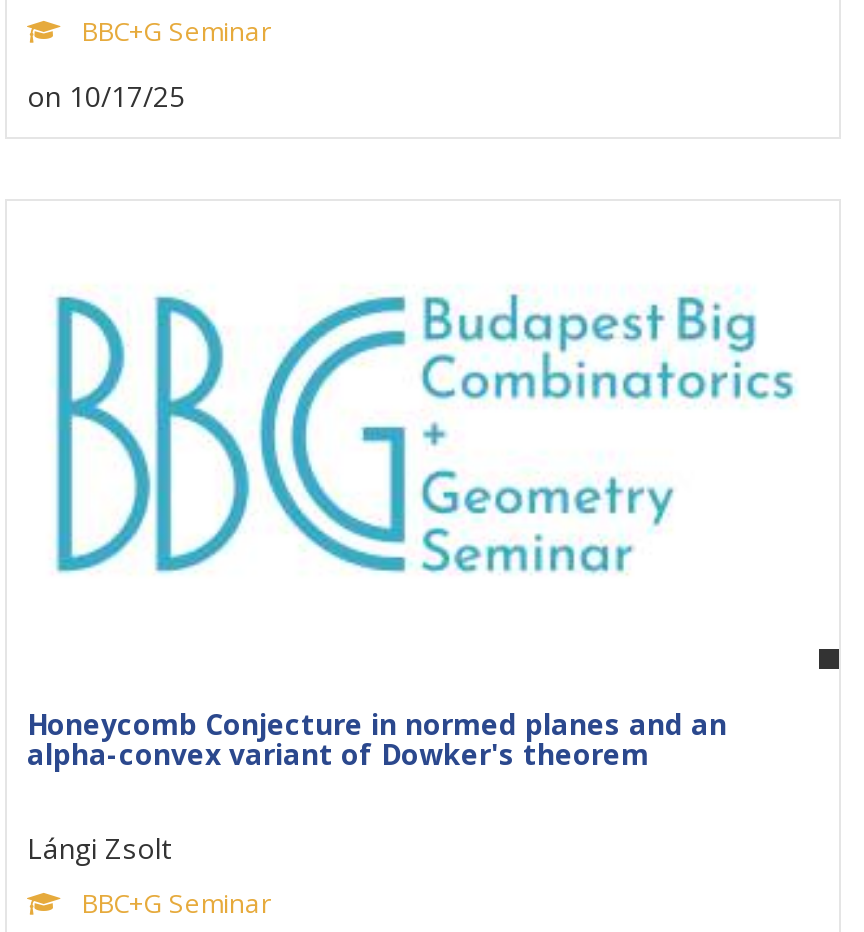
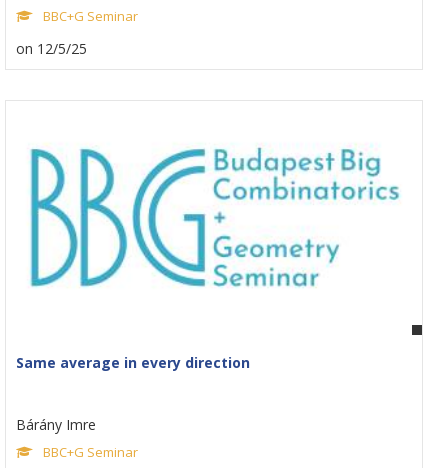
[27,77,185,115] on 10/17/25 -> [16,39,87,58] on 12/5/25
[27,705,727,773] Honeycomb Conjecture in normed planes and an | alpha-convex variant of Dowker's theorem -> [16,353,250,372] Same average in every direction
[27,829,171,867] Lángi Zsolt -> [16,415,96,434] Bárány Imre

